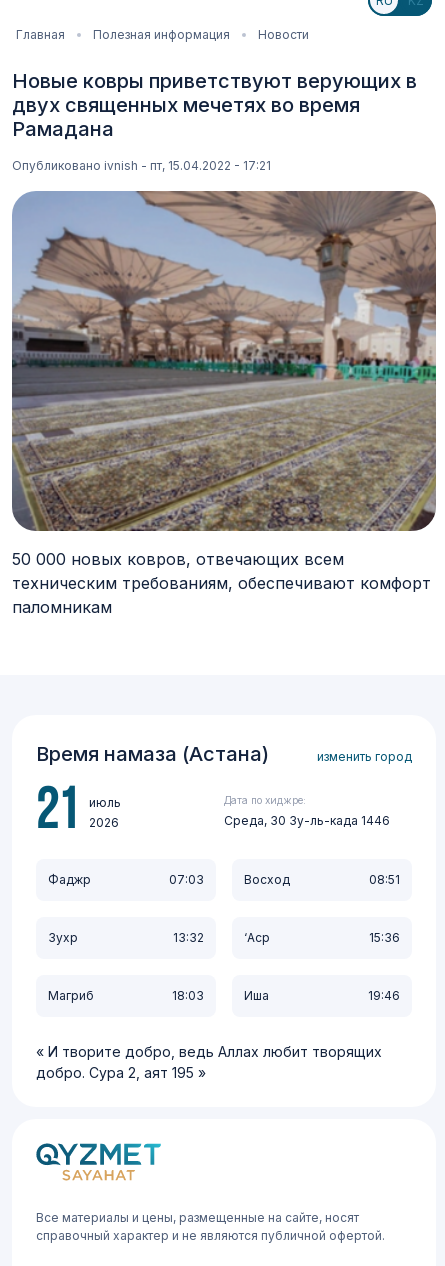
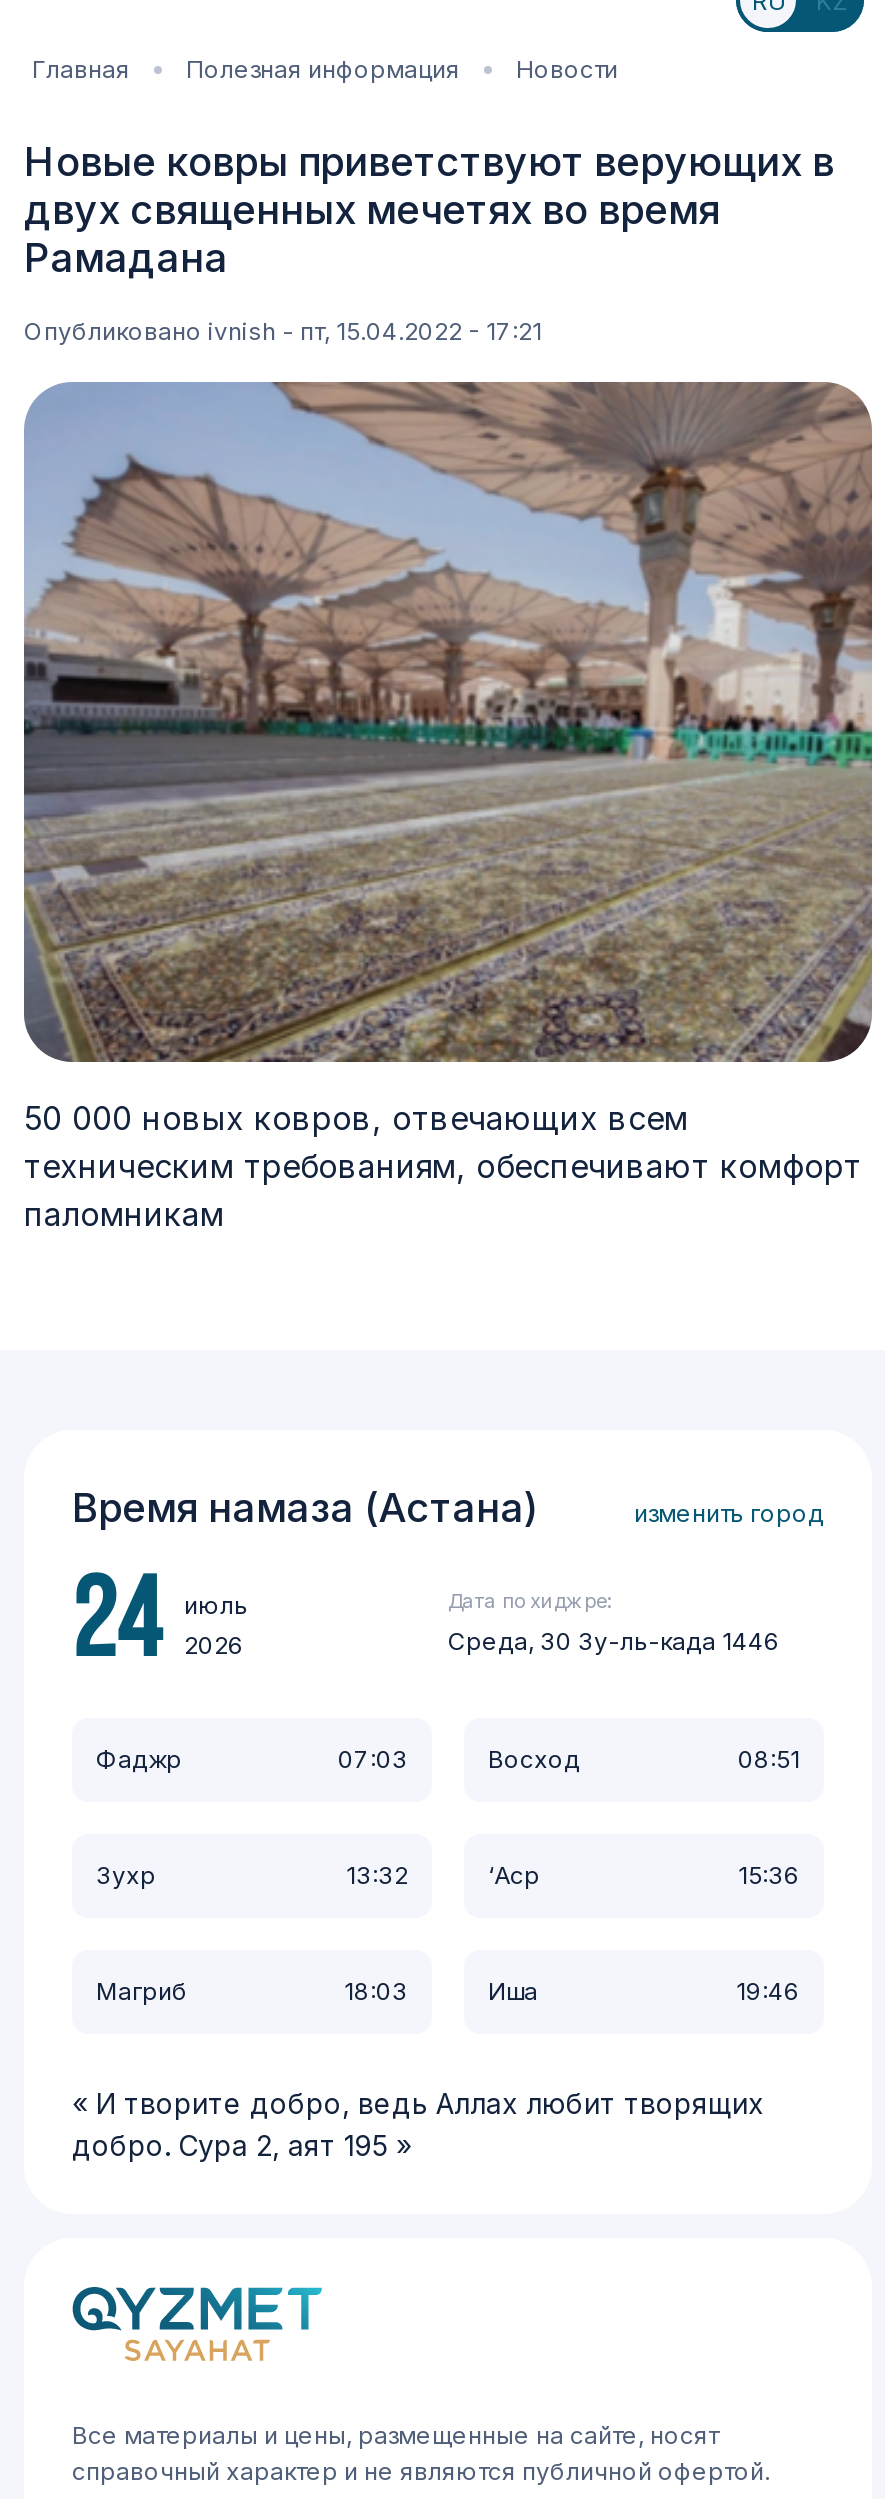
[36,786,121,842] 21 июль 2026 -> [72,1572,248,1684] 24 июль 2026

